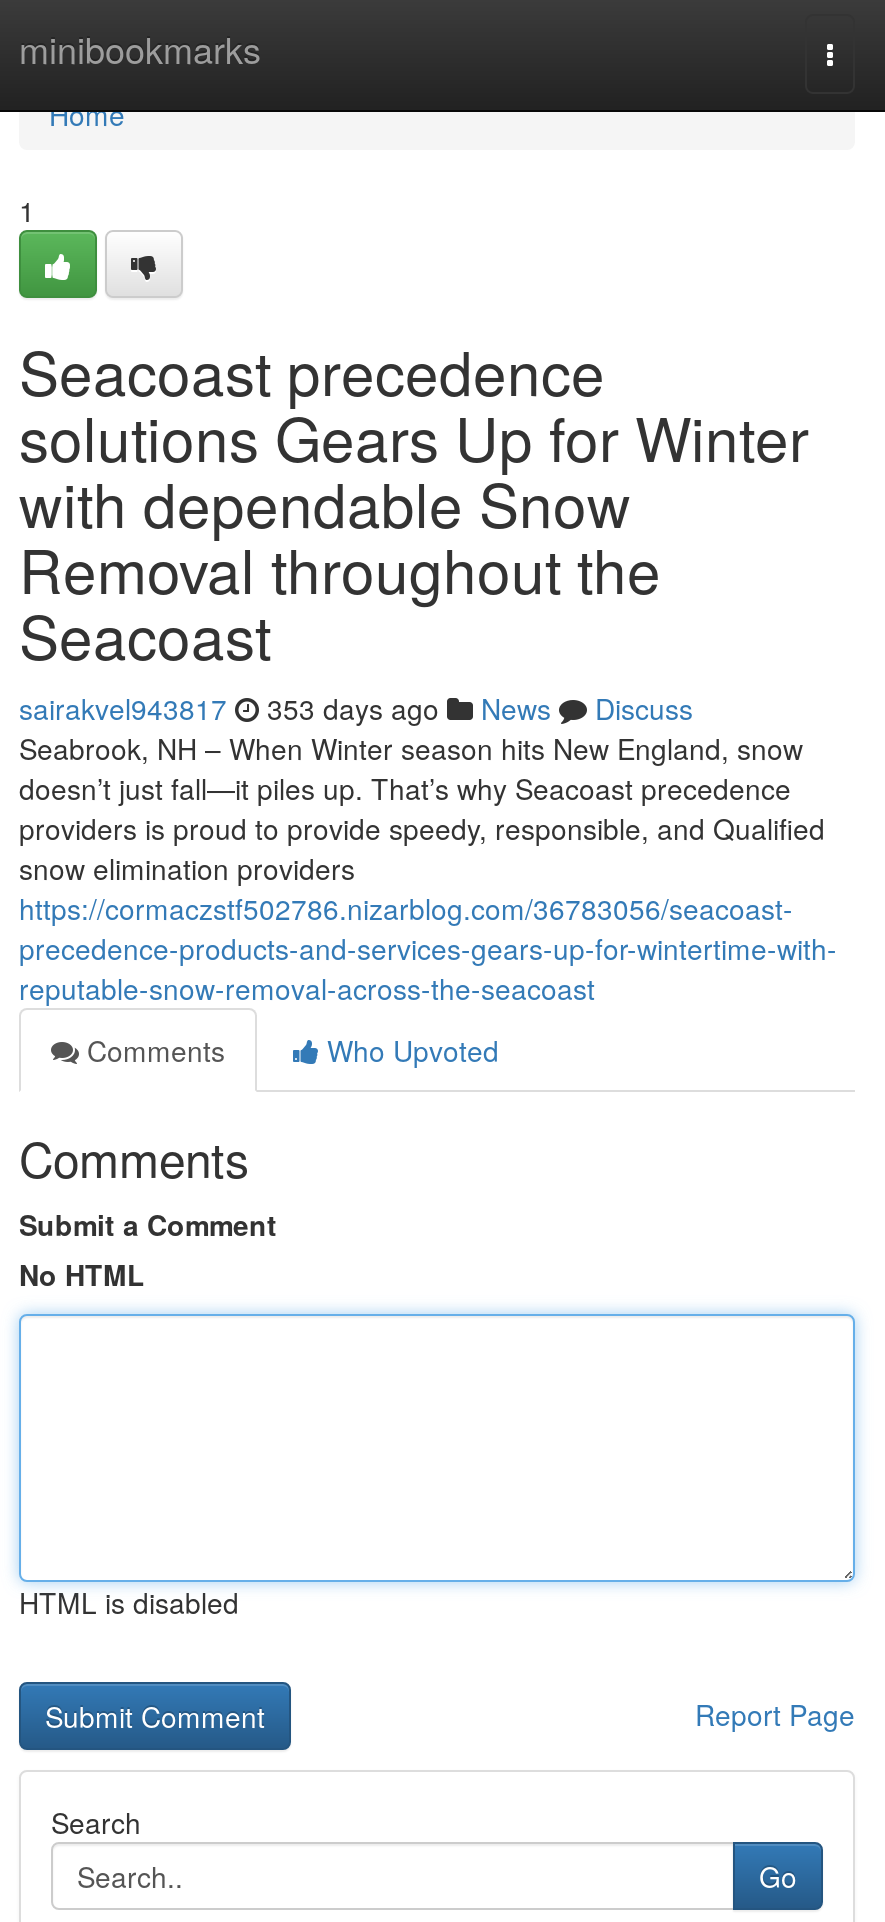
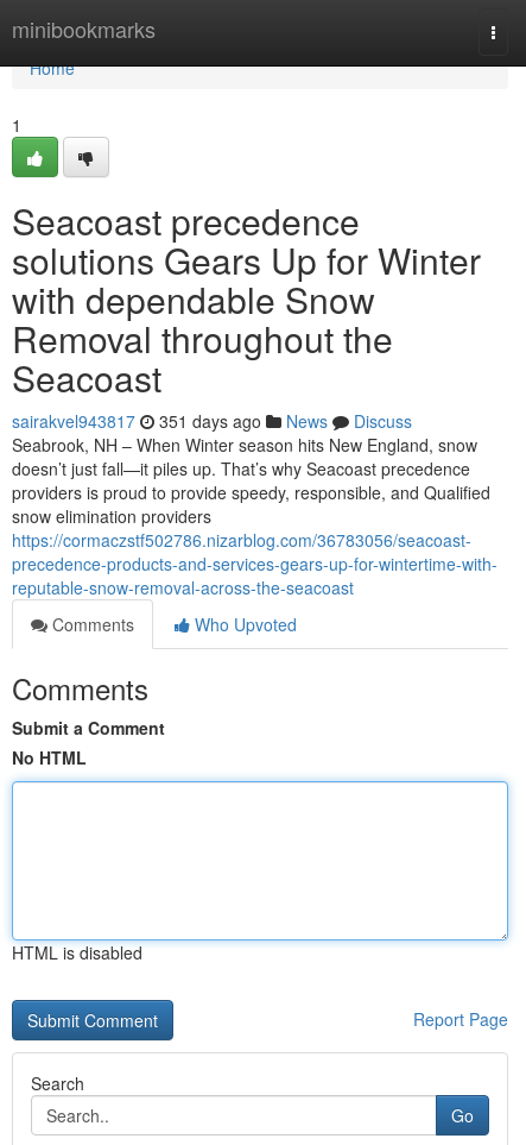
[19,688,693,728] sairakvel943817 353 days ago News Discuss -> [12,409,412,433] sairakvel943817 351 days ago News Discuss

